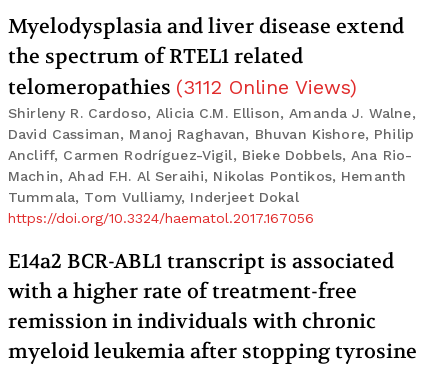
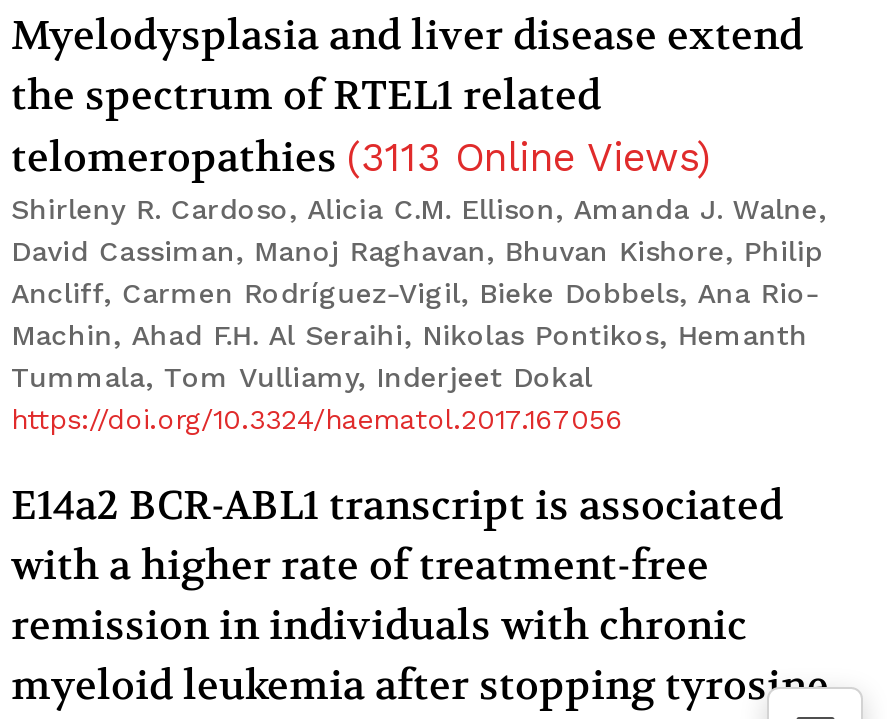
[8,75,357,100] telomeropathies (3112 Online Views) -> [11,133,711,183] telomeropathies (3113 Online Views)

